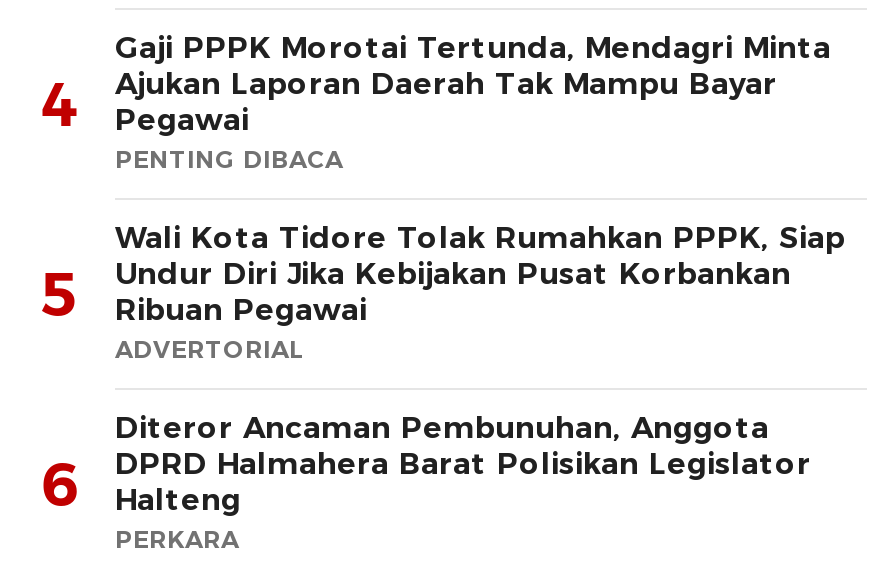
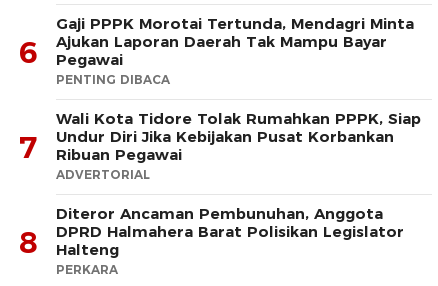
[41,64,777,141] 4 Ajukan Laporan Daerah Tak Mampu Bayar Pegawai -> [19,32,387,71] 6 Ajukan Laporan Daerah Tak Mampu Bayar Pegawai
[41,254,791,331] 5 Undur Diri Jika Kebijakan Pusat Korbankan Ribuan Pegawai -> [19,127,394,166] 7 Undur Diri Jika Kebijakan Pusat Korbankan Ribuan Pegawai
[41,444,811,521] 6 DPRD Halmahera Barat Polisikan Legislator Halteng -> [19,222,404,261] 8 DPRD Halmahera Barat Polisikan Legislator Halteng

